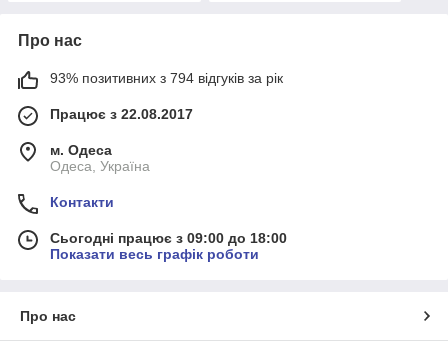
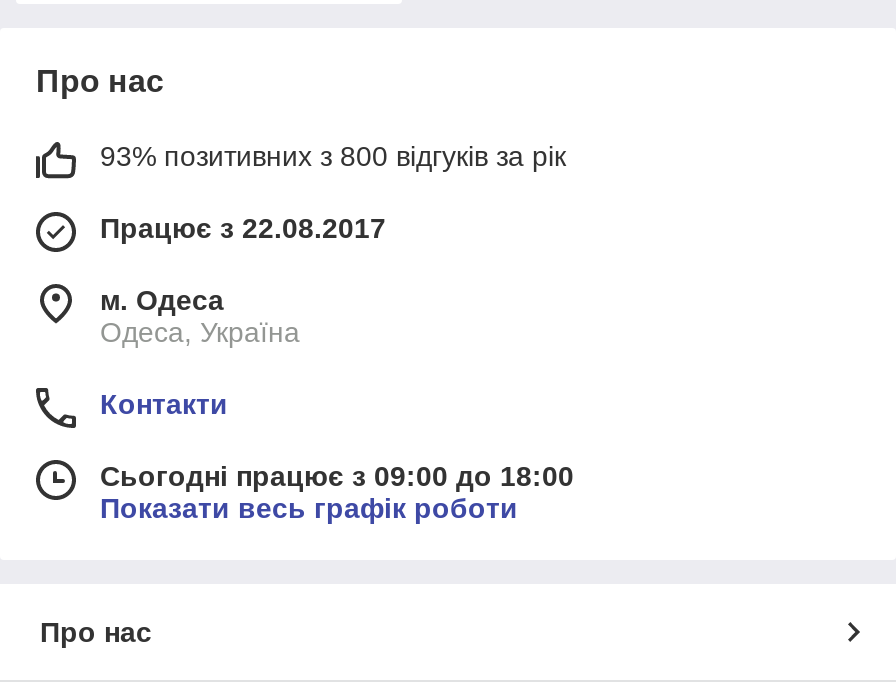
[50,70,283,86] 93% позитивних з 794 відгуків за рік -> [100,140,566,172] 93% позитивних з 800 відгуків за рік

